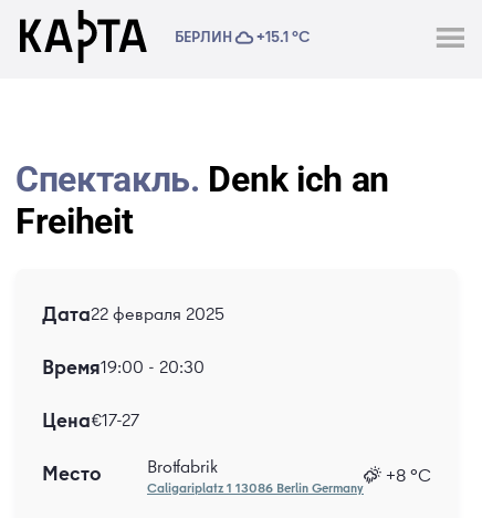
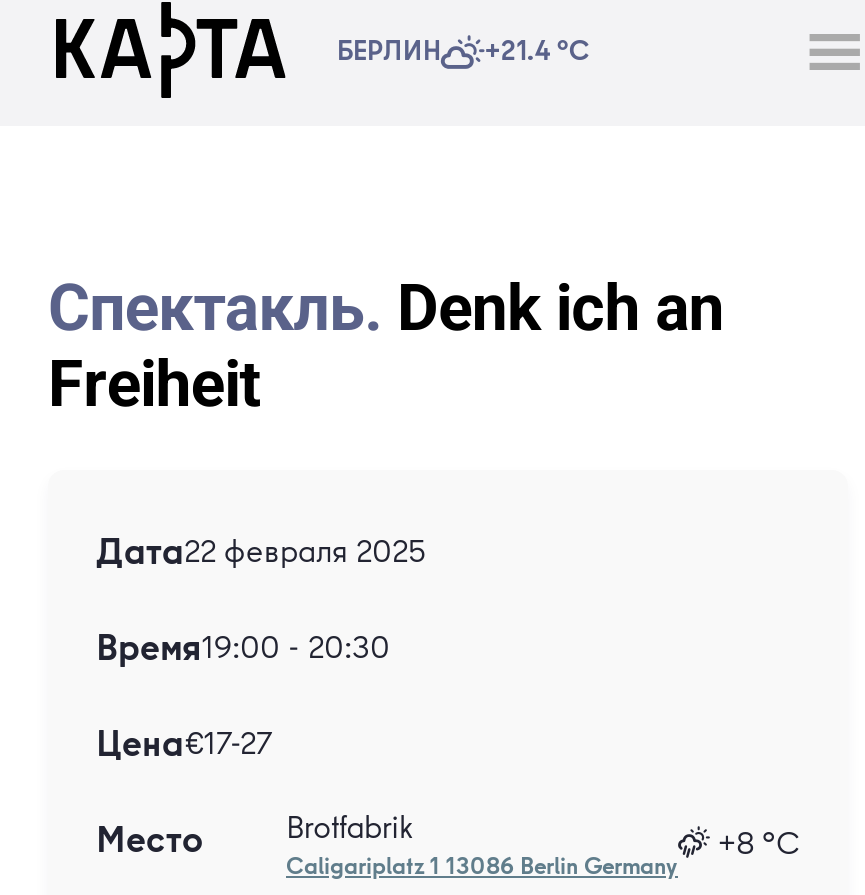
[175,25,310,48] БЕРЛИН +15.1 °C -> [337,30,589,70] БЕРЛИН +21.4 °C

